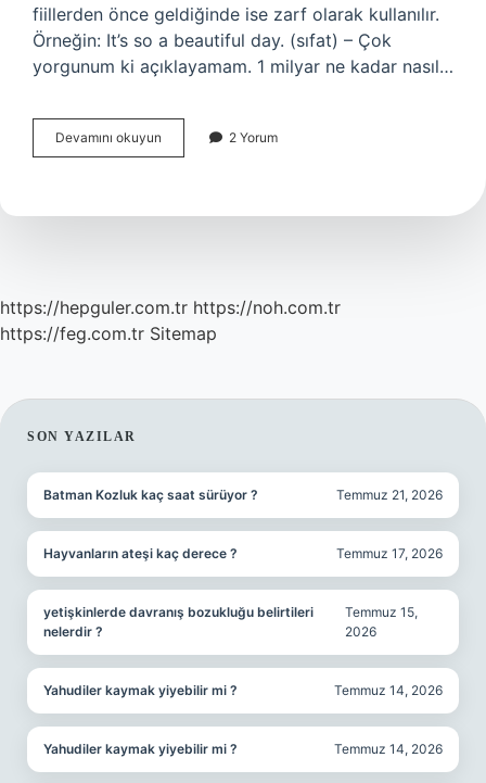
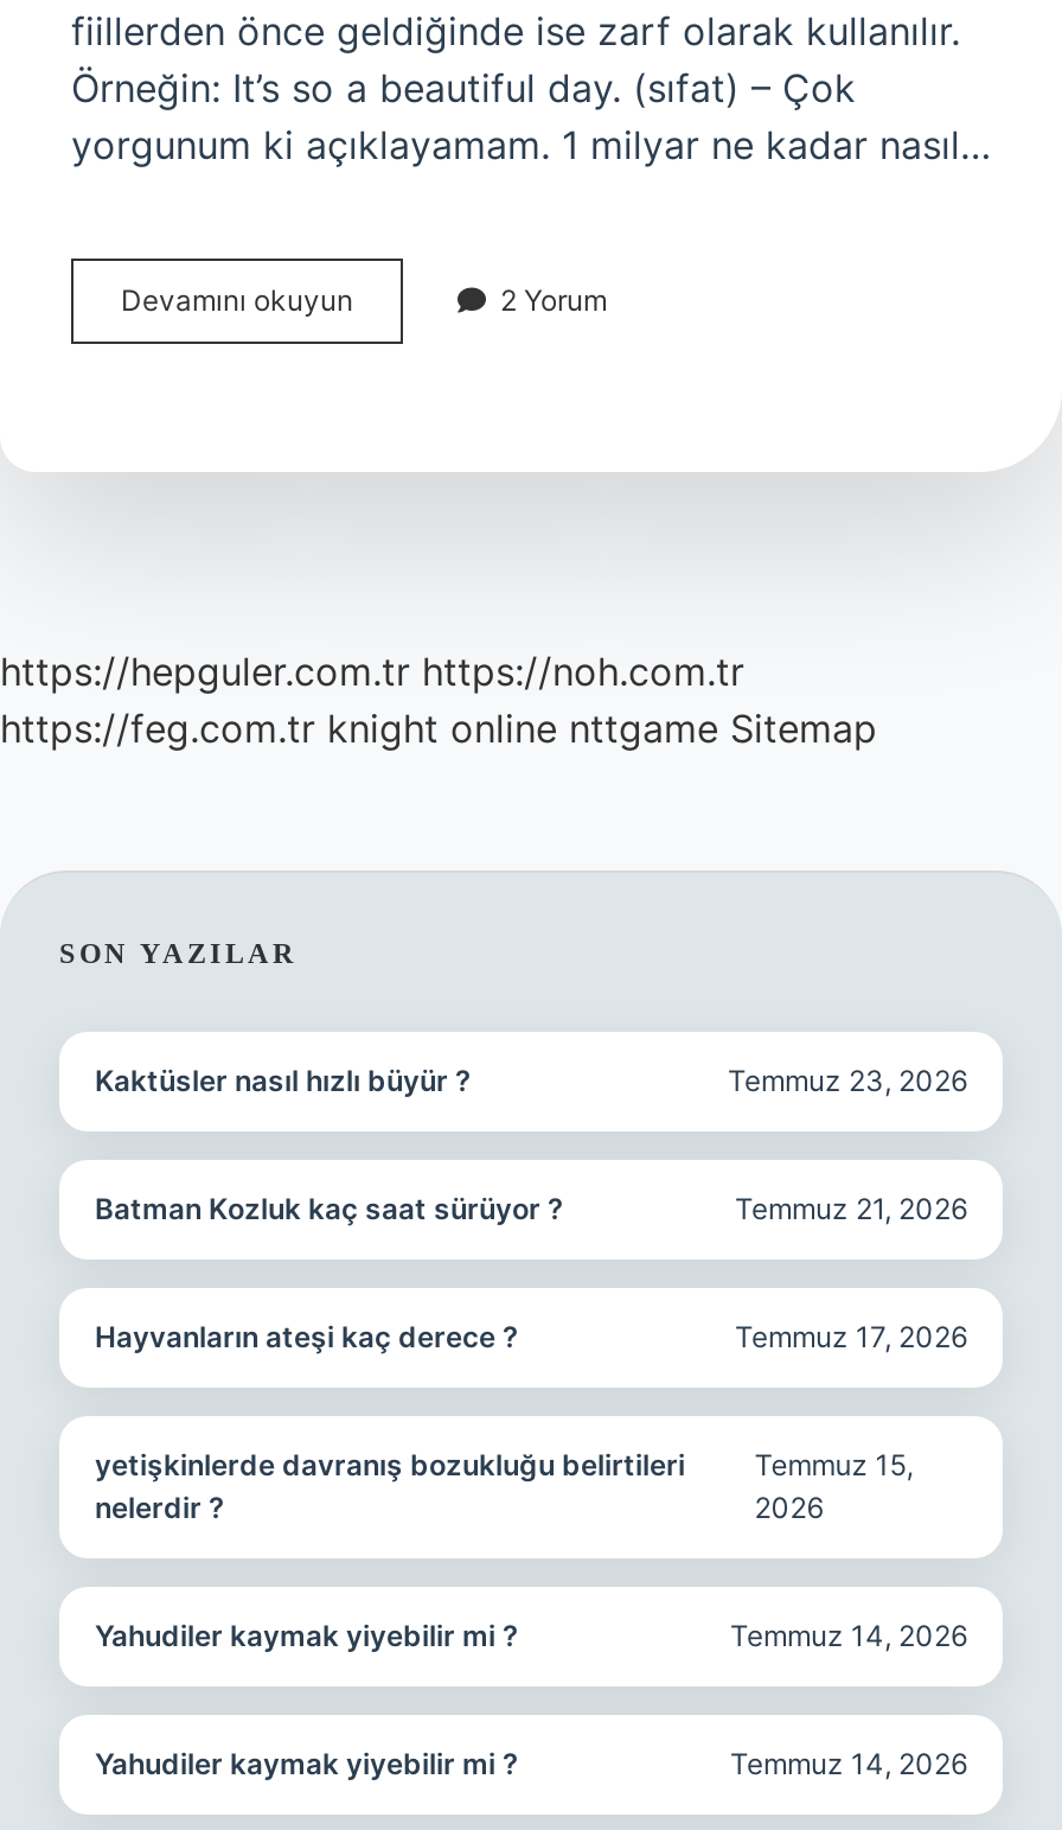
[0,323,217,344] https://feg.com.tr Sitemap -> [0,704,877,752] https://feg.com.tr knight online nttgame Sitemap
none -> [95,1063,967,1098] Kaktüsler nasıl hızlı büyür ? | Temmuz 23, 2026

